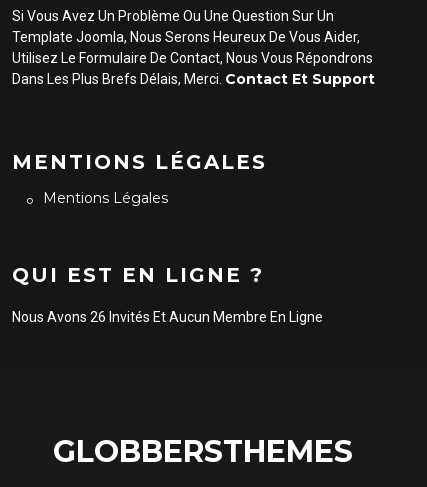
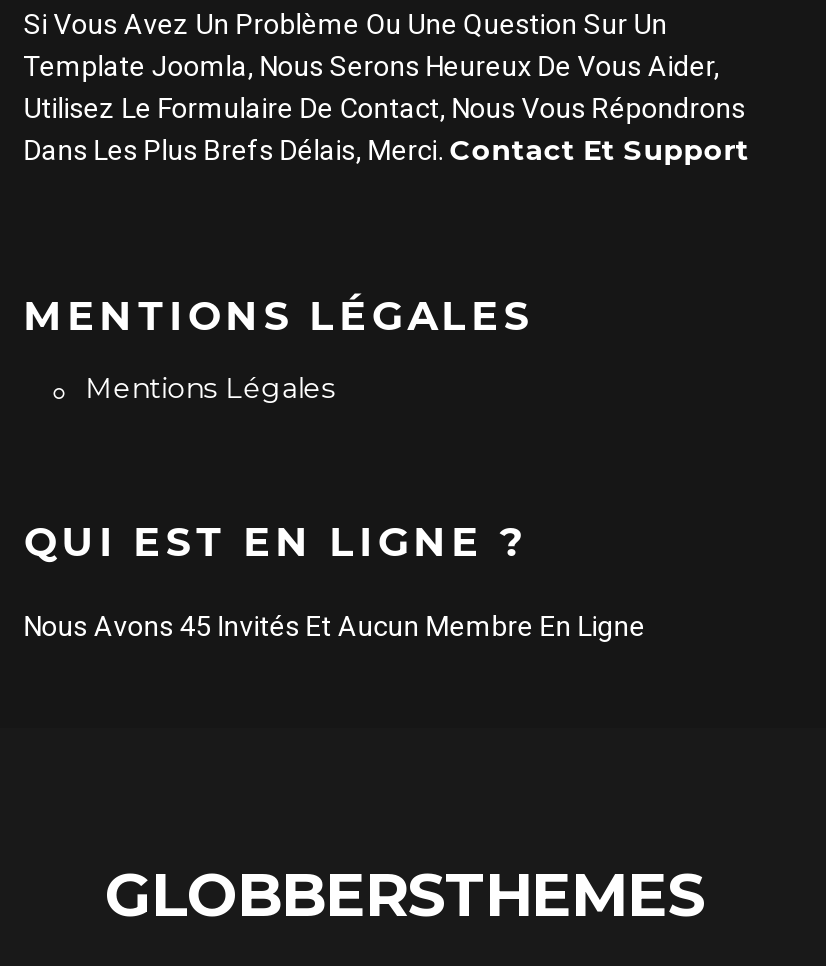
[12,309,323,325] Nous Avons 26 Invités Et Aucun Membre En Ligne -> [23,609,645,641] Nous Avons 45 Invités Et Aucun Membre En Ligne

